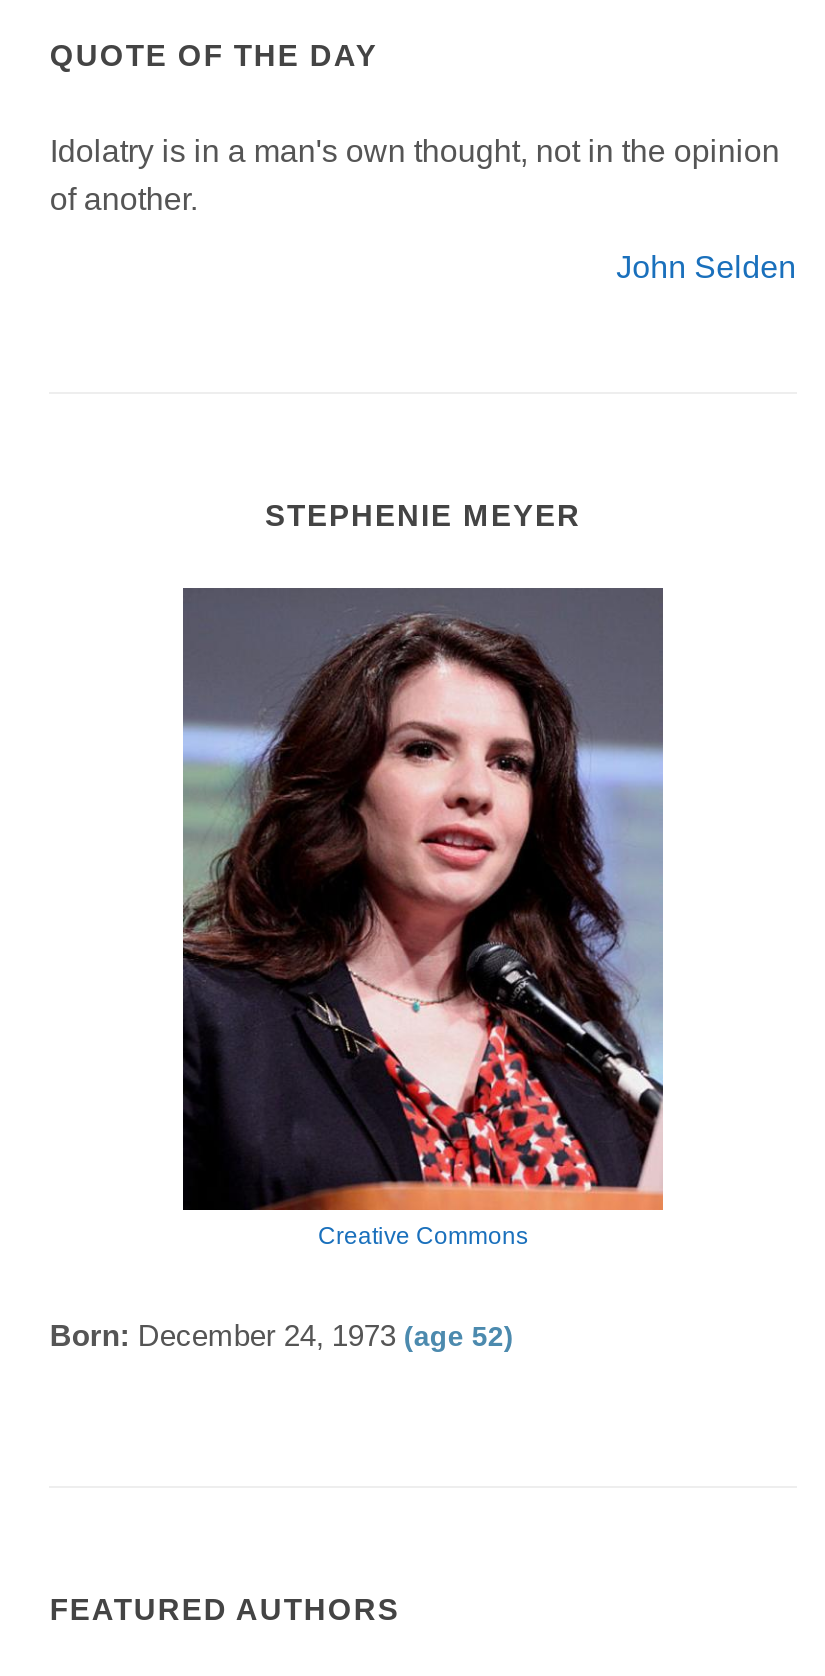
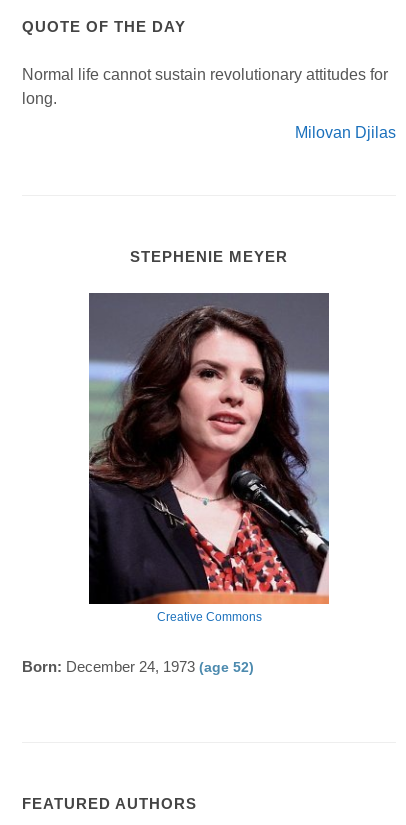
[50,133,780,215] Idolatry is in a man's own thought, not in the opinion | of another. -> [22,66,388,107] Normal life cannot sustain revolutionary attitudes for | long.
[616,249,796,283] John Selden -> [295,124,396,141] Milovan Djilas

